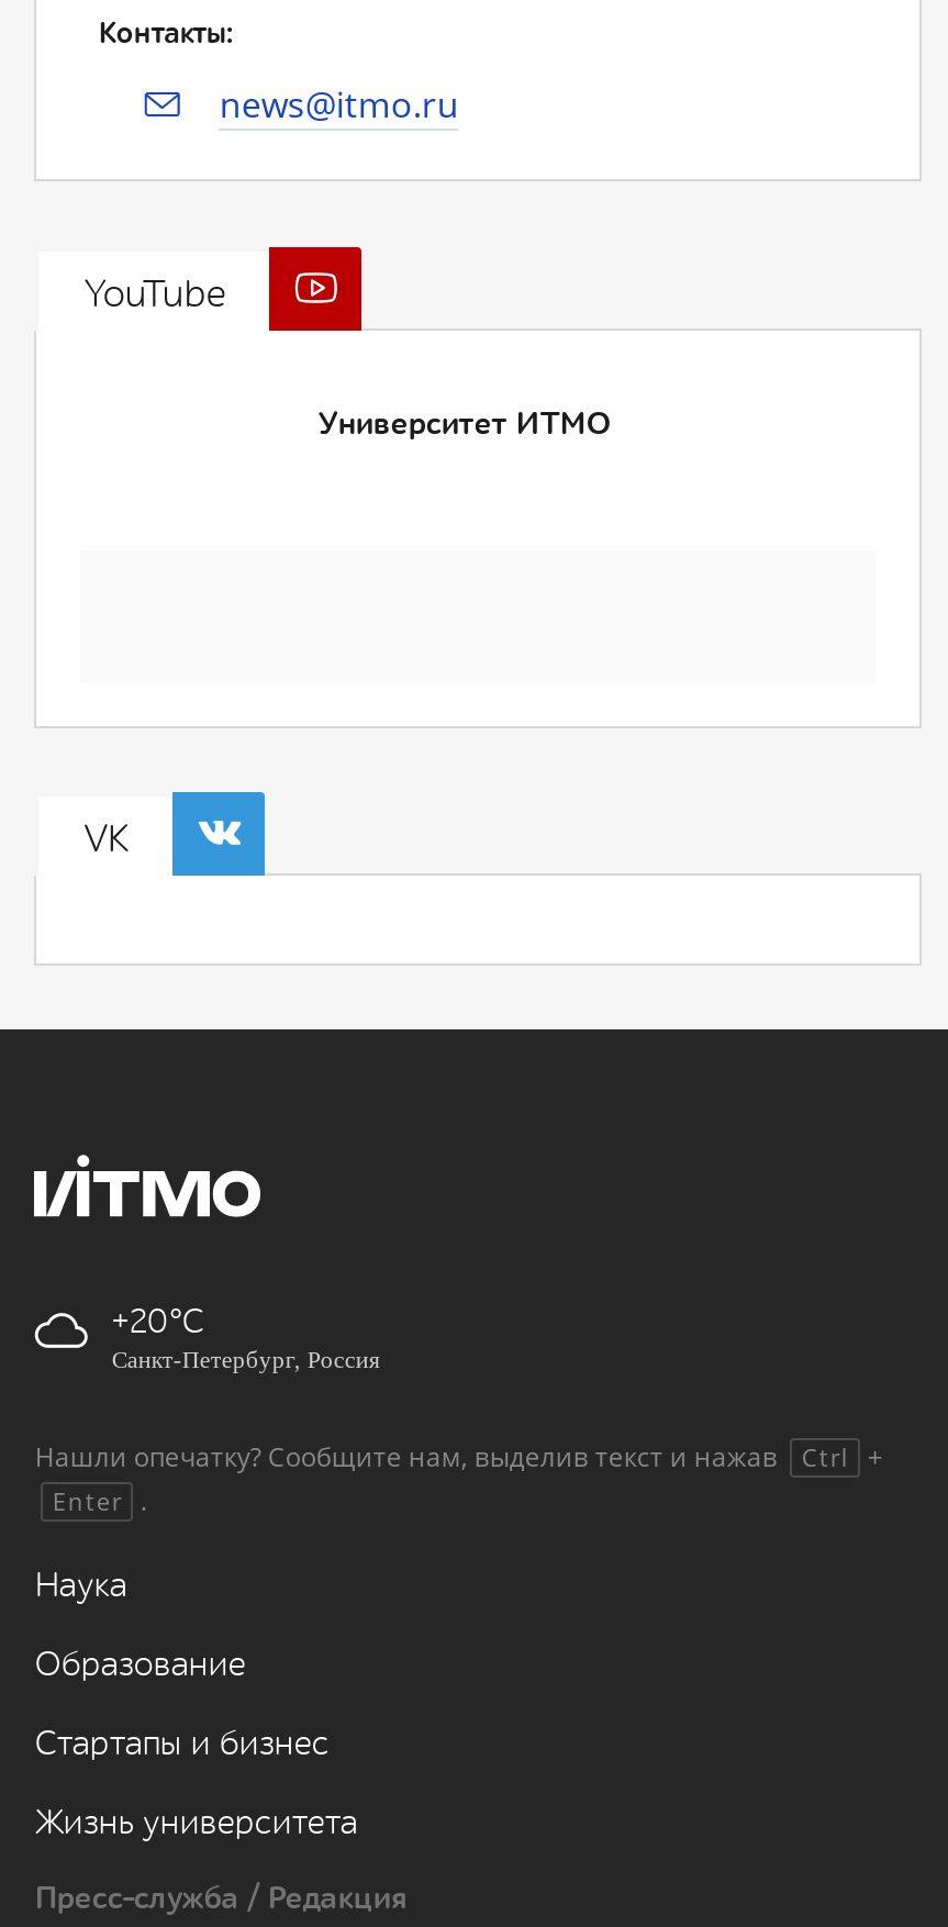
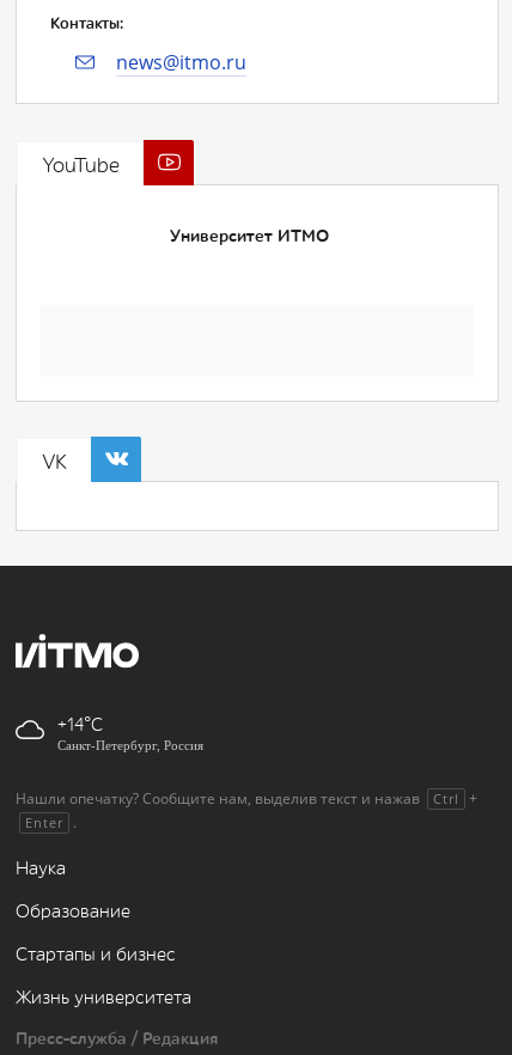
[112,1301,169,1343] +20 -> [58,714,84,736] +14

